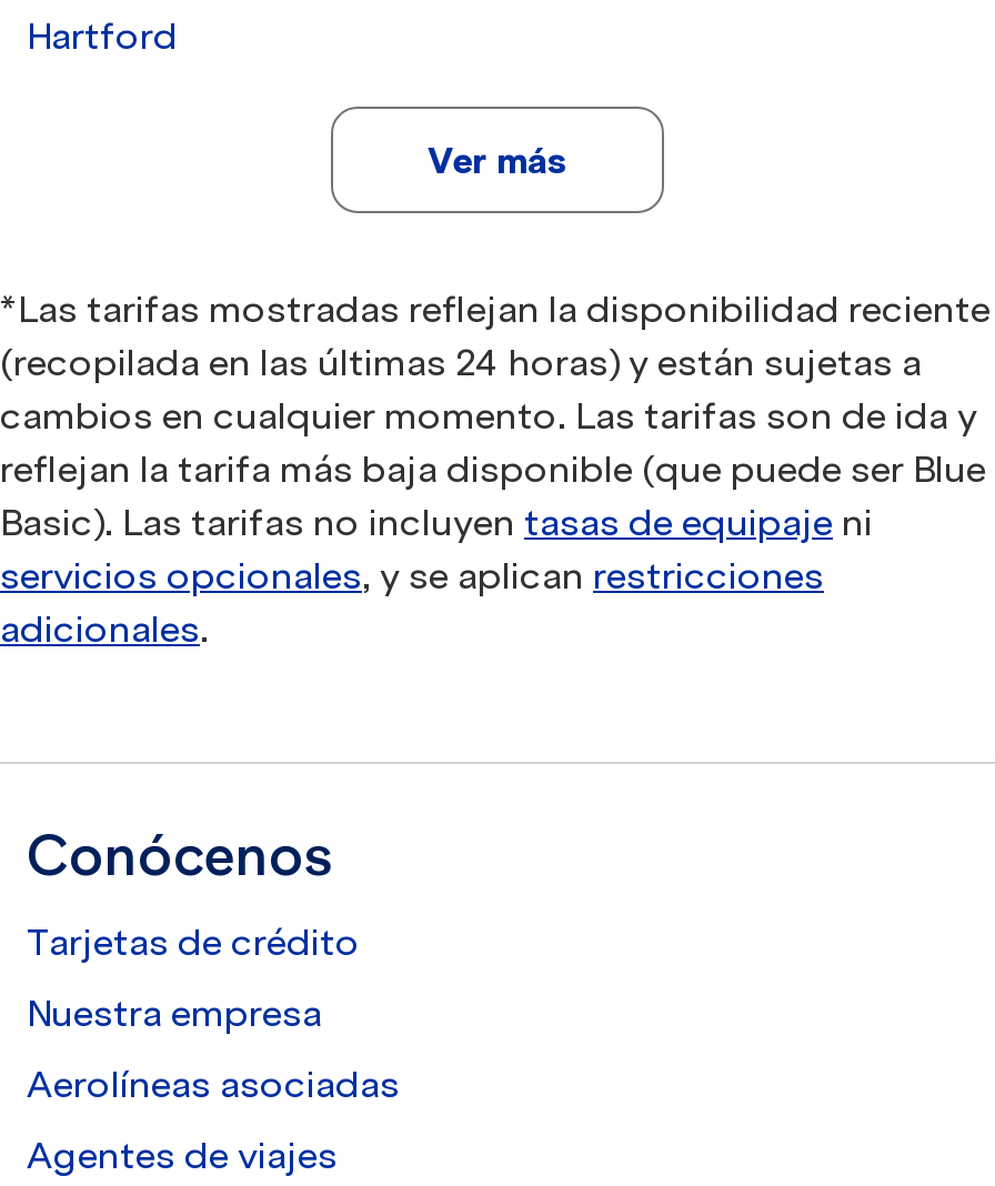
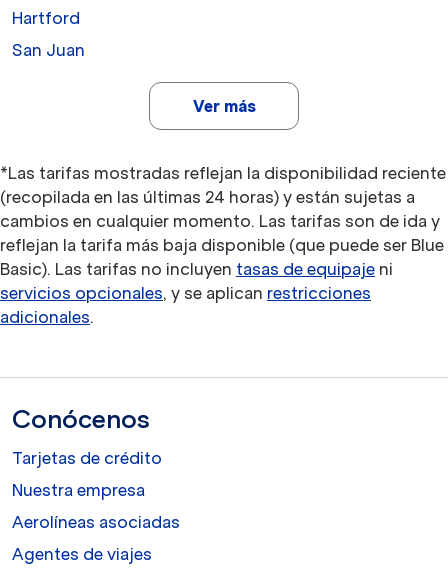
none -> [12,40,85,60] San Juan

